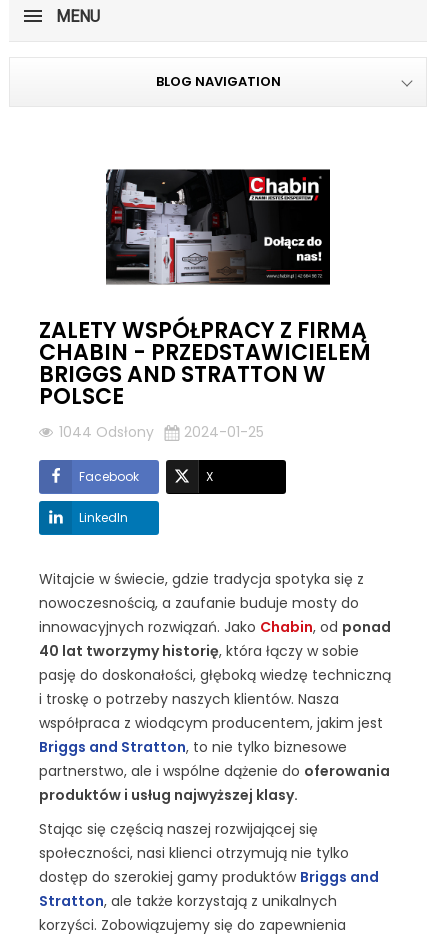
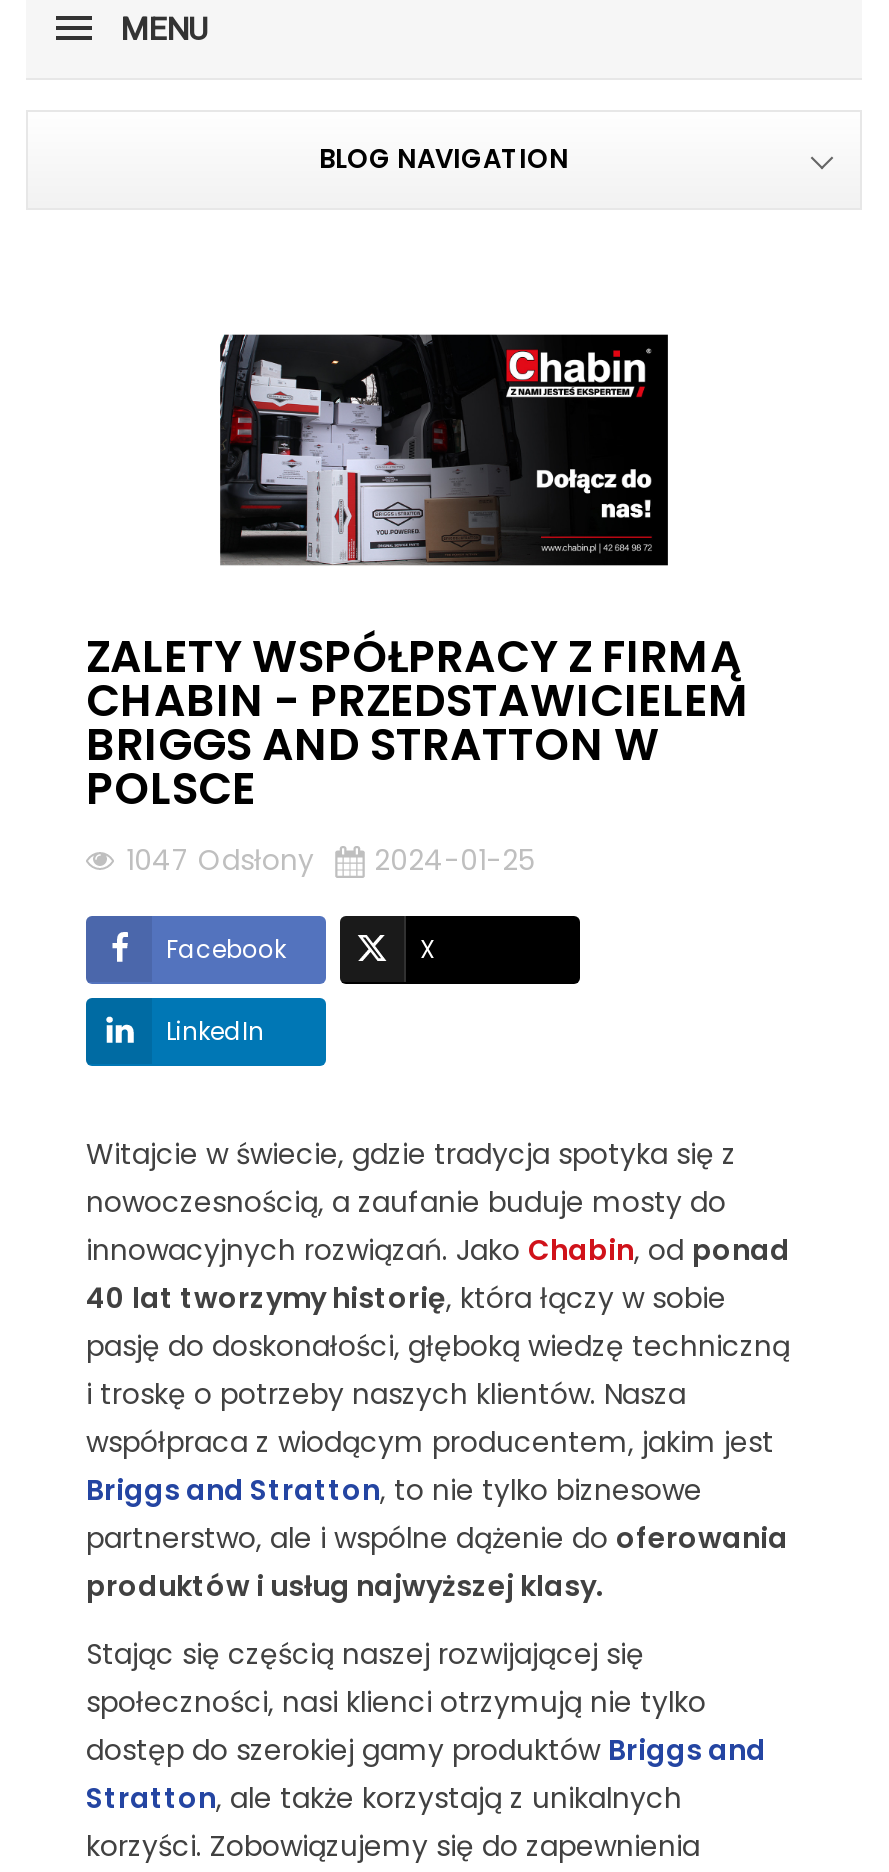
[59,422,264,442] 1044 Odsłony 2024-01-25 -> [126,839,534,879] 1047 Odsłony 2024-01-25

